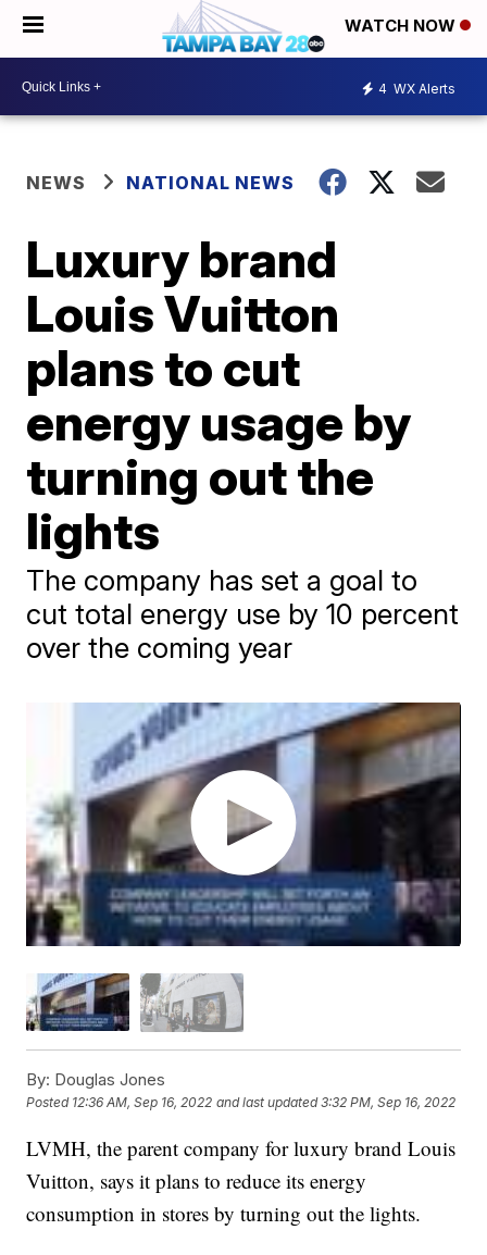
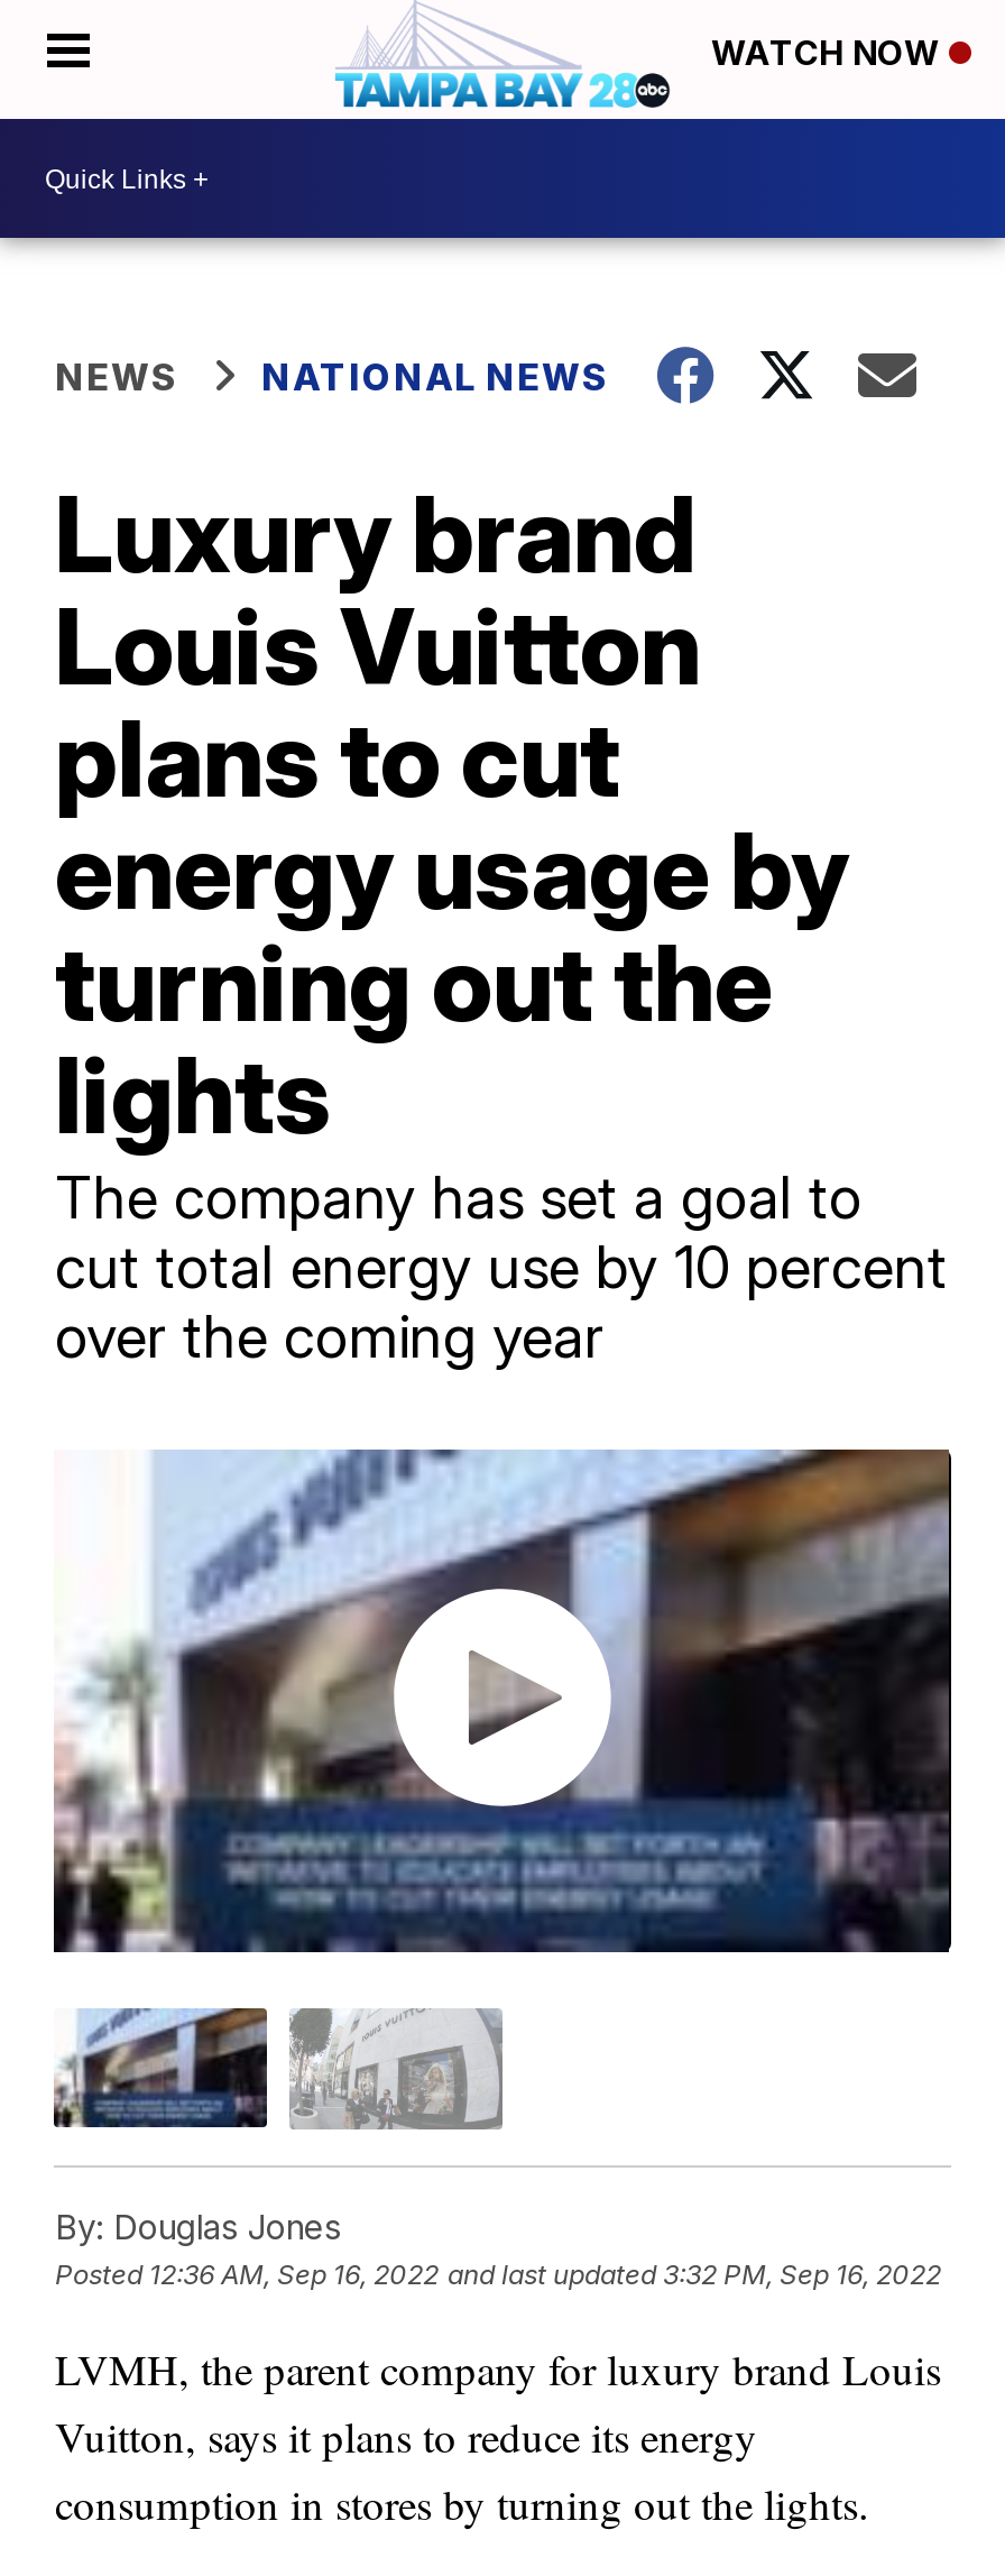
[378,80,455,96] 4 WX Alerts -> none

